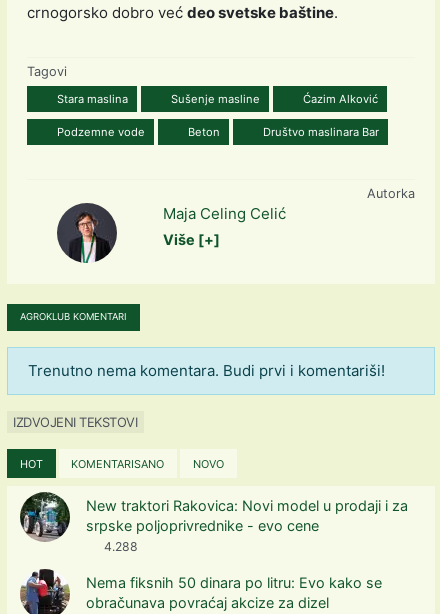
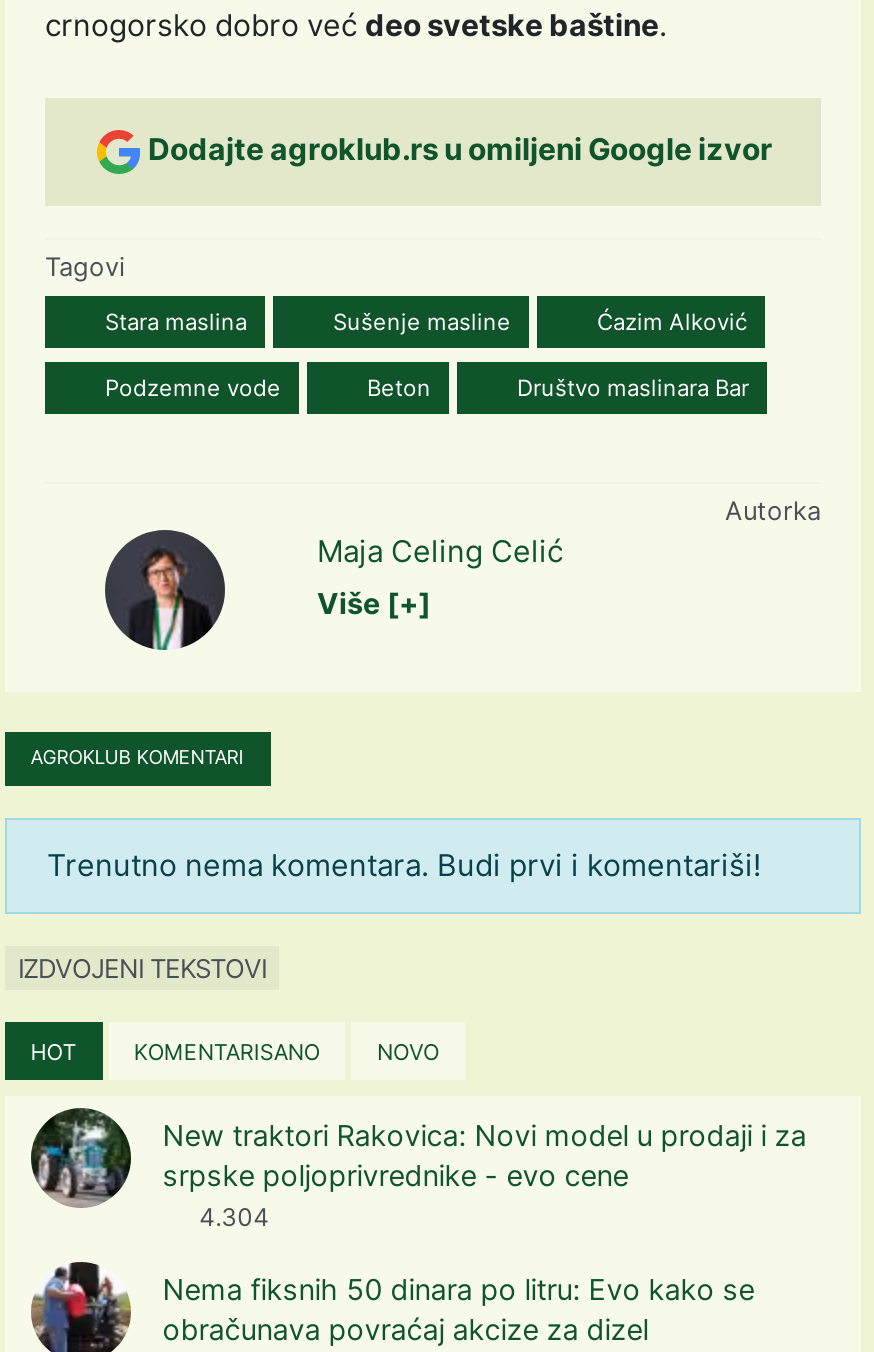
none -> [148,130,772,168] Dodajte agroklub.rs u omiljeni Google izvor
[101,539,138,554] 4.288 -> [193,1202,269,1232] 4.304

